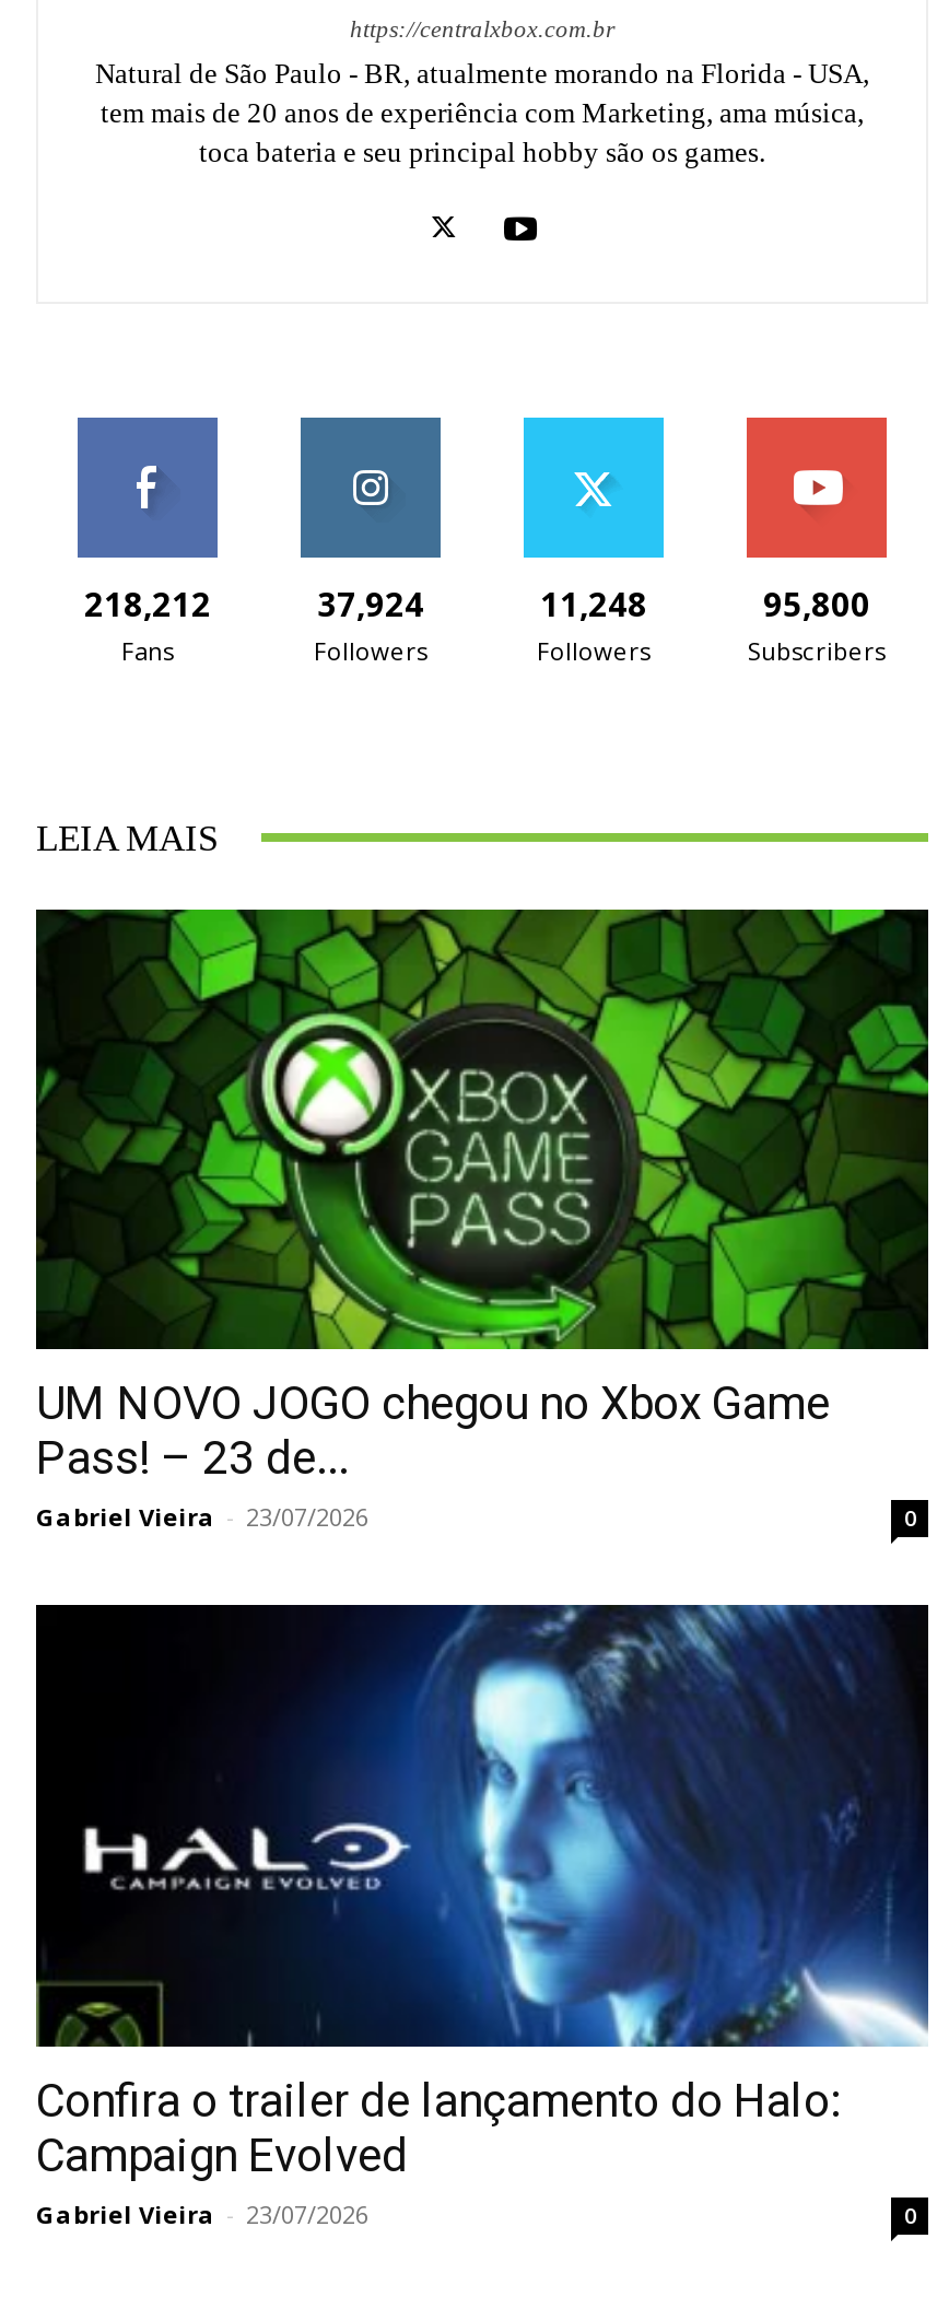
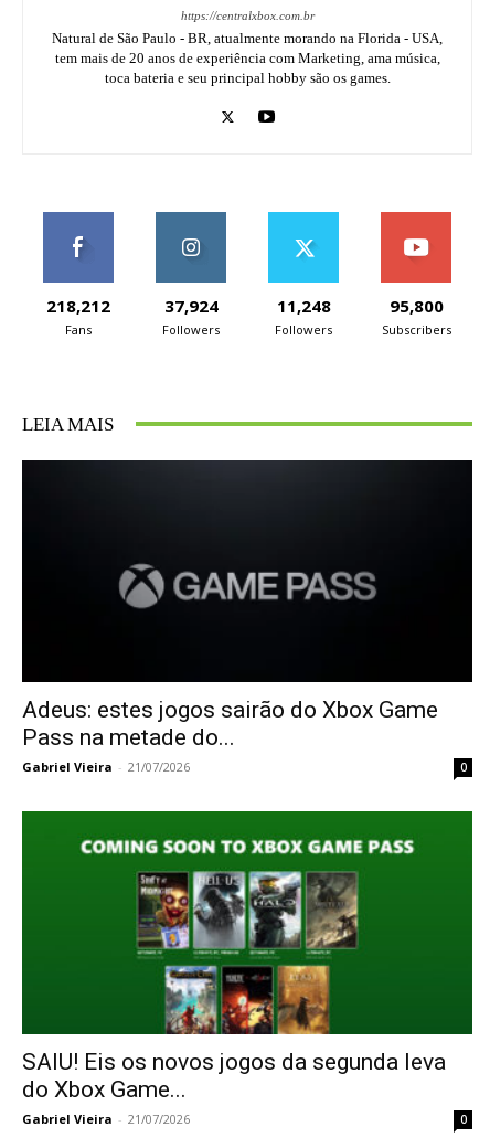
[36,907,930,1533] [image] | UM NOVO JOGO chegou no Xbox Game | Pass! – 23 de... | Gabriel Vieira - 23/07/2026 -> [22,459,473,775] [image] | Adeus: estes jogos sairão do Xbox Game | Pass na metade do... | Gabriel Vieira - 21/07/2026
[34,1603,930,2230] [image] | Confira o trailer de lançamento do Halo: | Campaign Evolved | Gabriel Vieira - 23/07/2026 -> [21,810,473,1127] [image] | SAIU! Eis os novos jogos da segunda leva | do Xbox Game... | Gabriel Vieira - 21/07/2026

